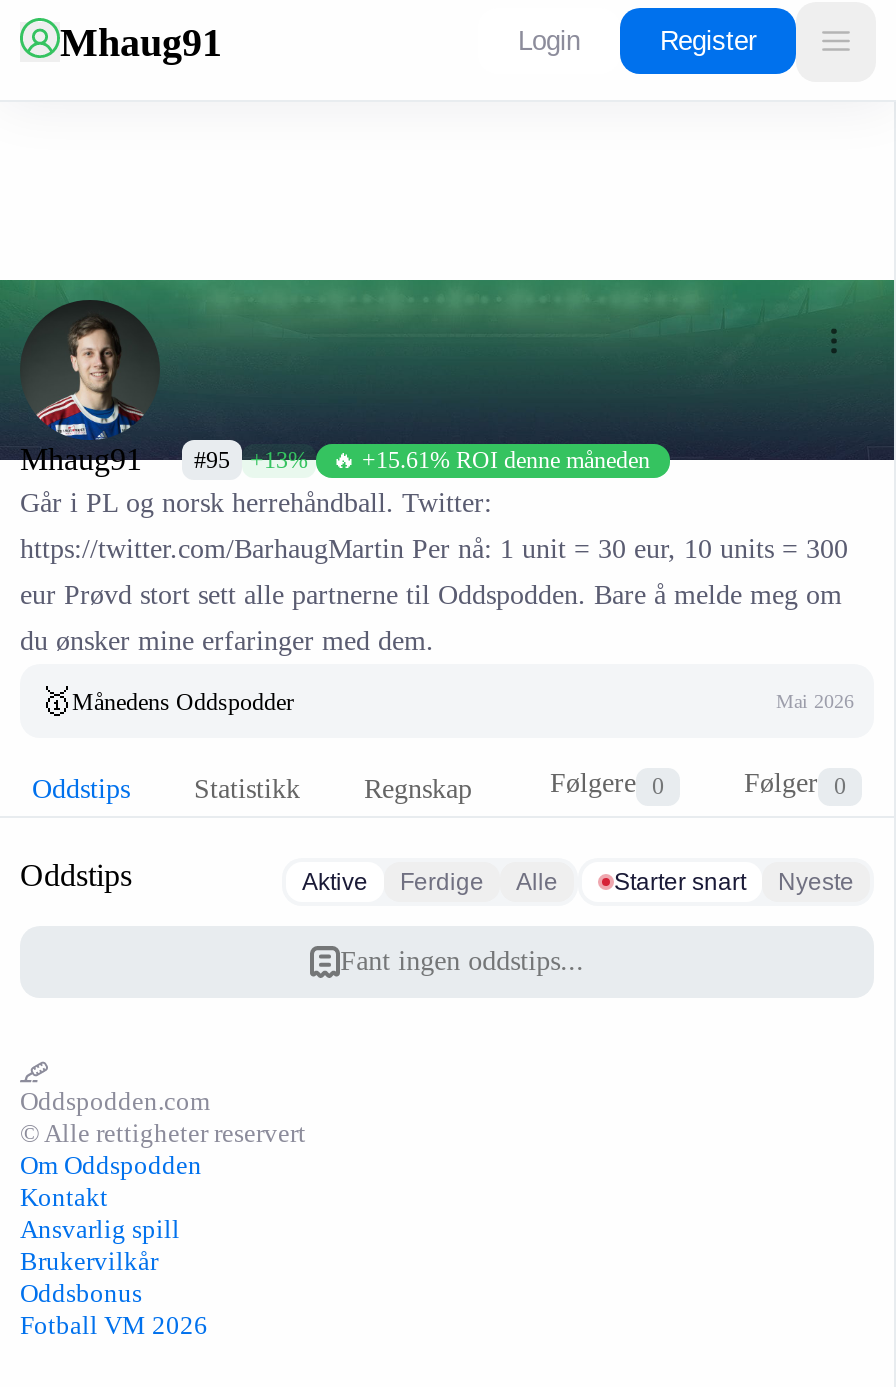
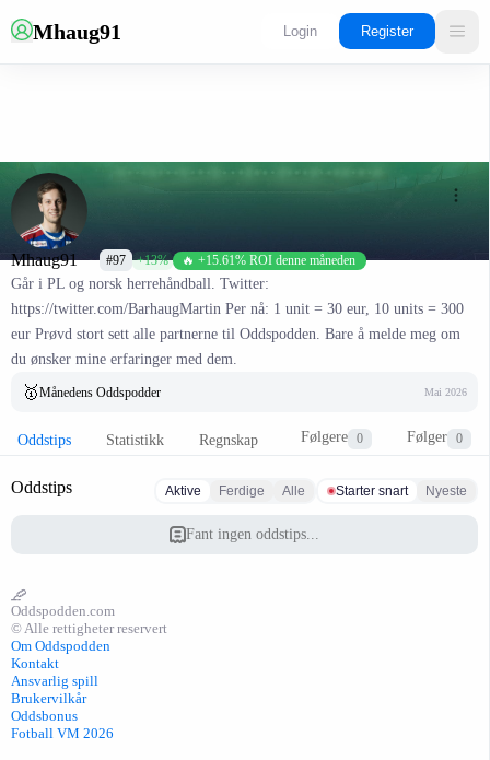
[194,447,230,475] #95 -> [106,253,126,268] #97

